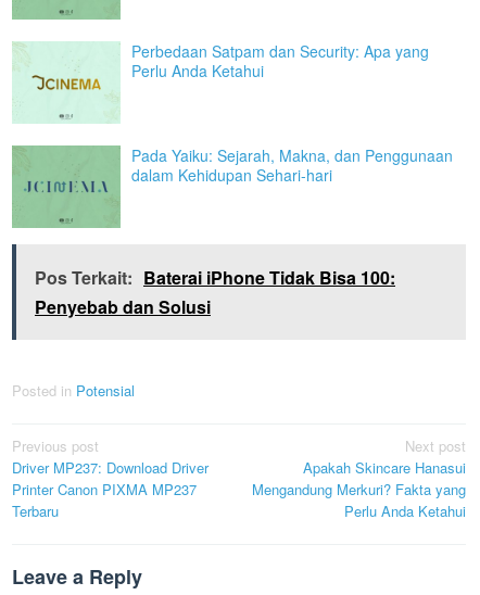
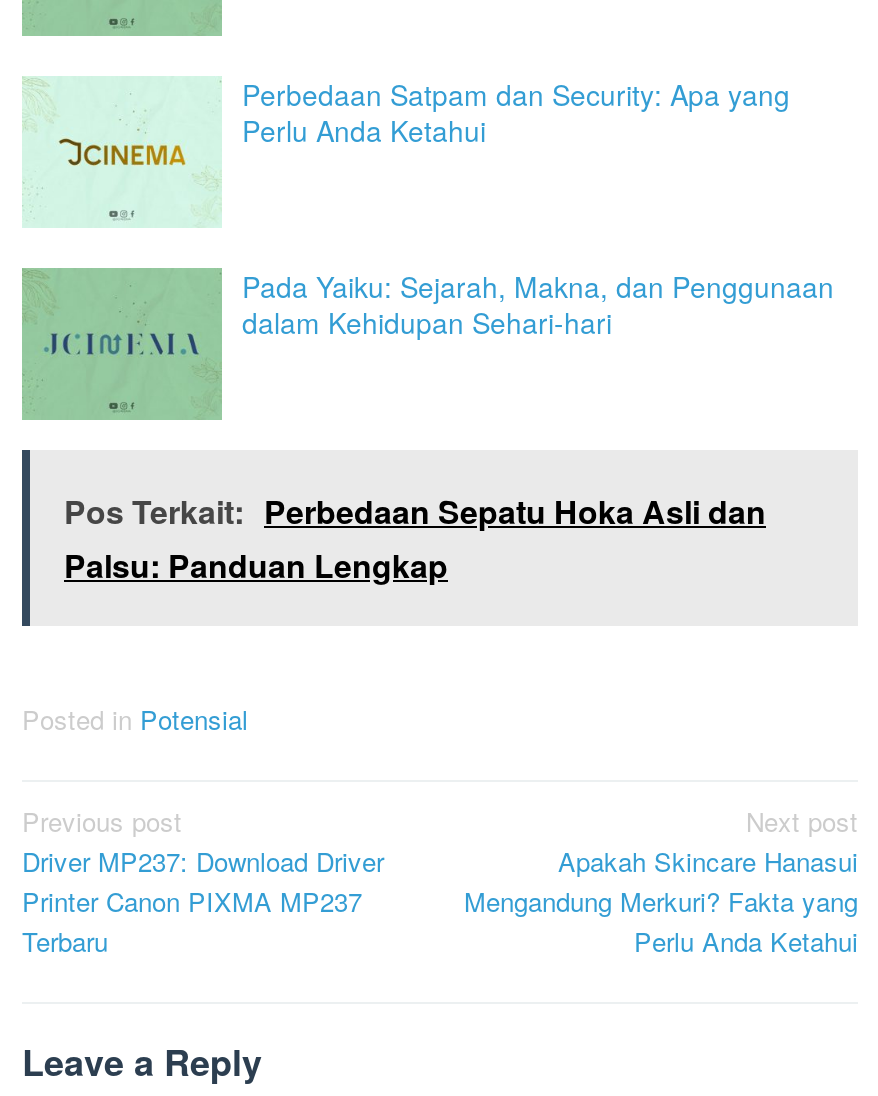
[35,265,395,319] Pos Terkait: Baterai iPhone Tidak Bisa 100: | Penyebab dan Solusi -> [64,488,766,588] Pos Terkait: Perbedaan Sepatu Hoka Asli dan | Palsu: Panduan Lengkap

